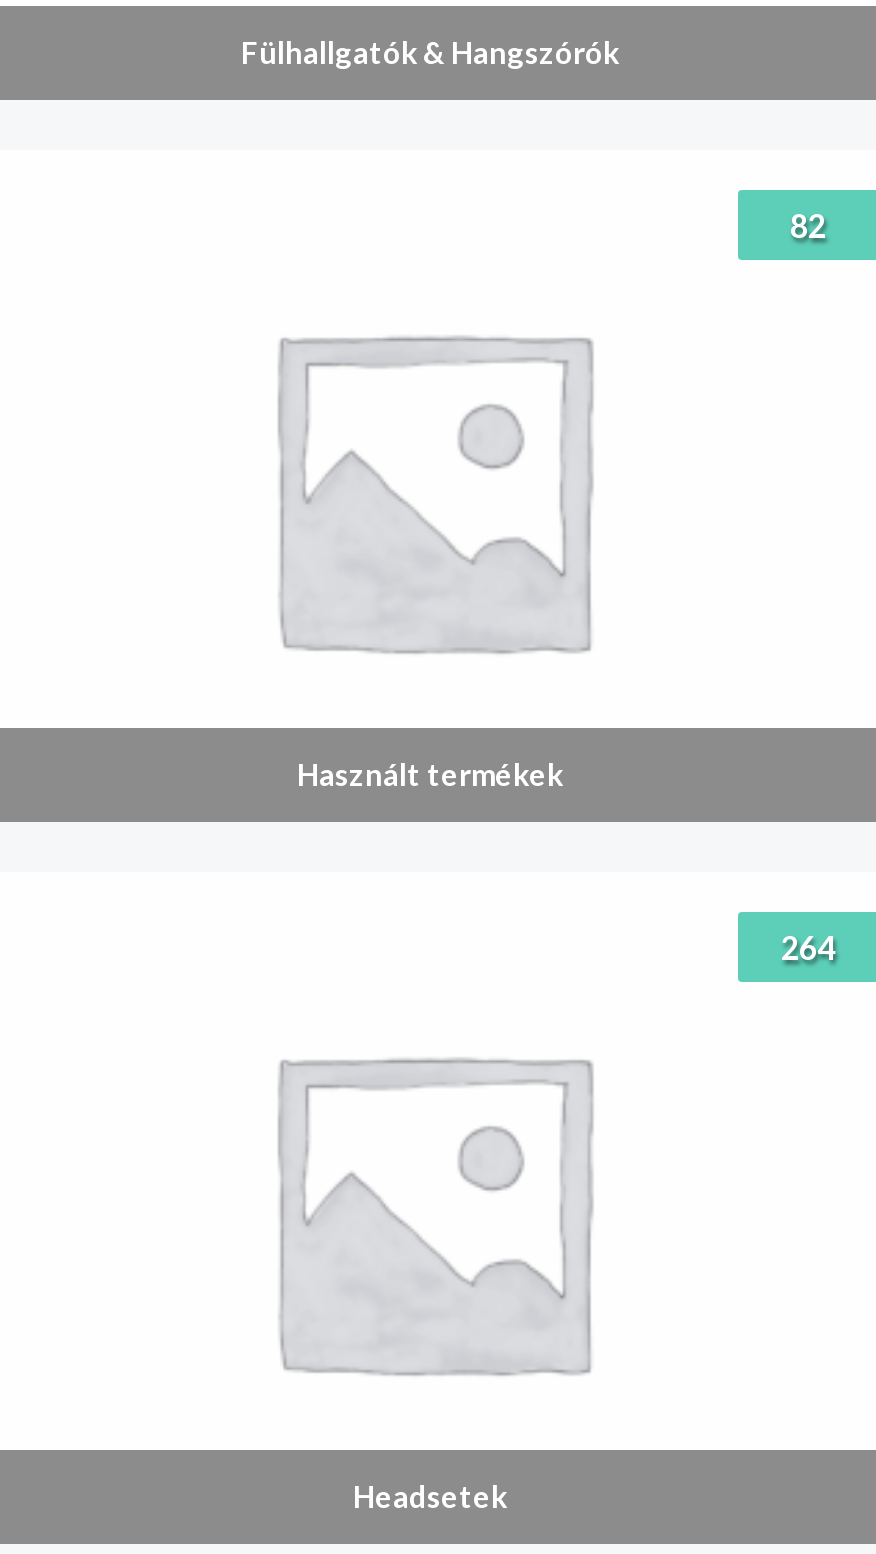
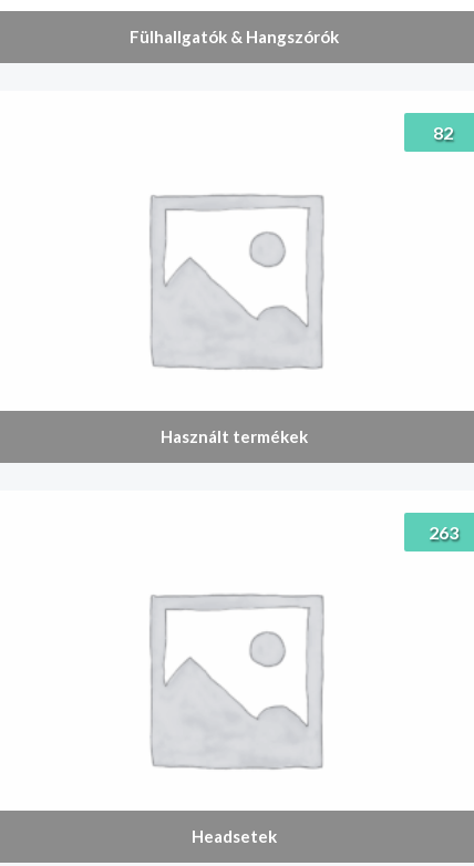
[781,927,835,965] 264 -> [428,522,458,543] 263

